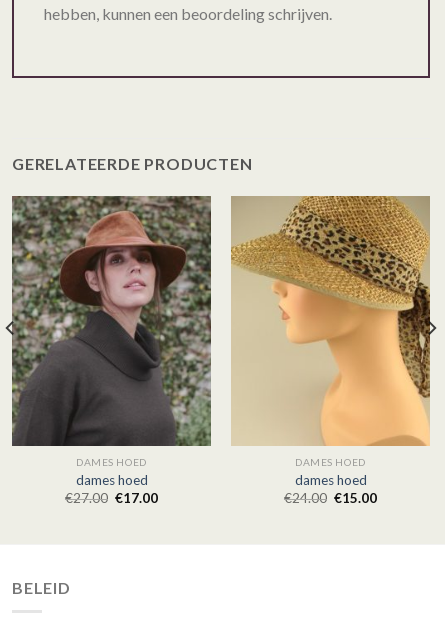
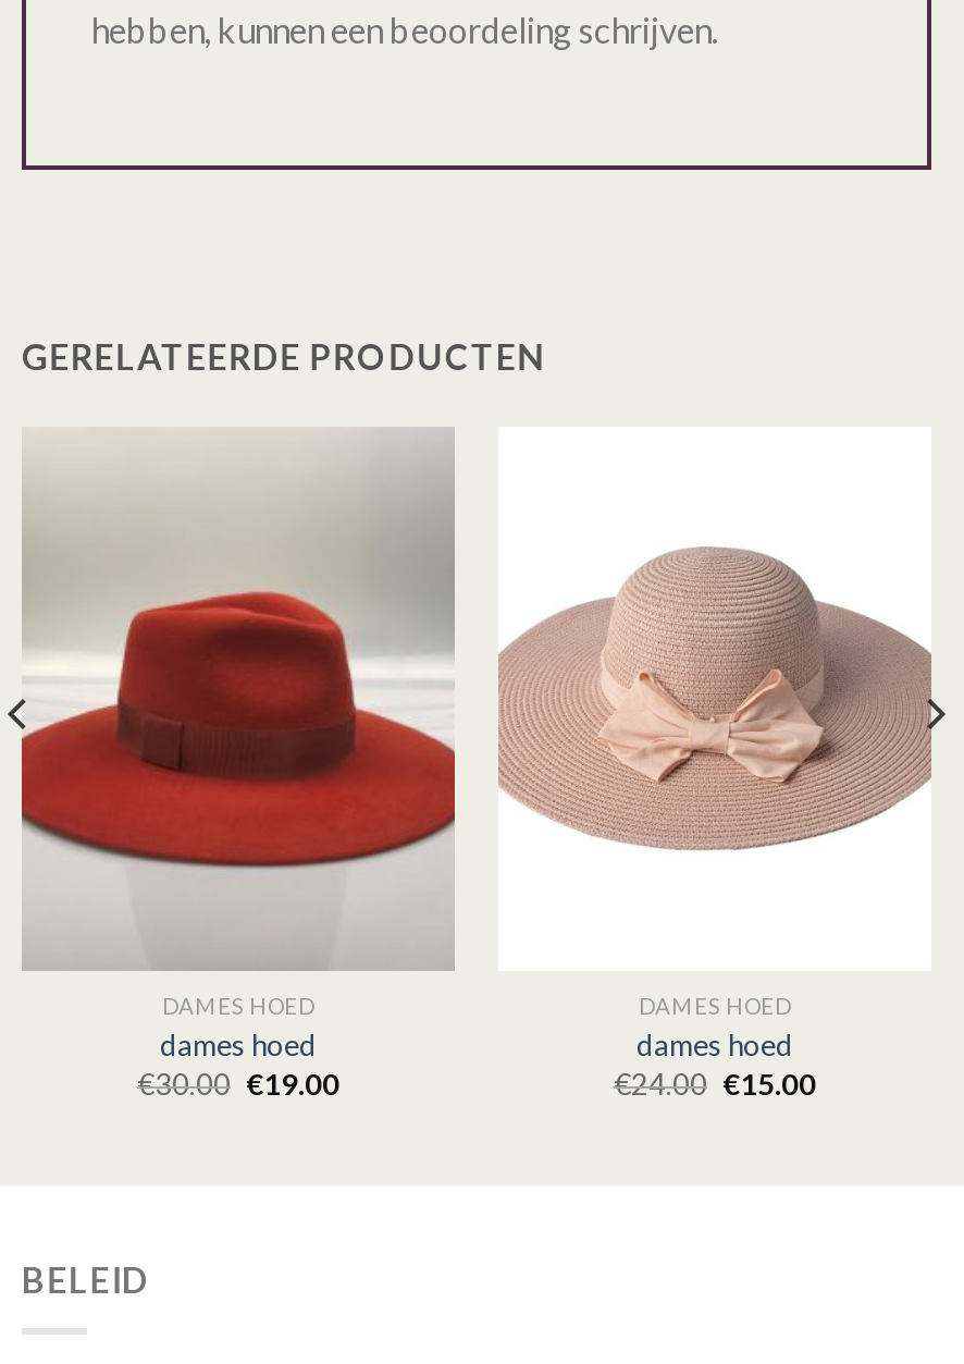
[11,195,212,447] [image] -> [22,427,457,971] [image]
[230,195,431,447] [image] -> [498,427,931,971] [image]
[65,490,158,506] €27.00 €17.00 -> [137,1067,339,1101] €30.00 €19.00

